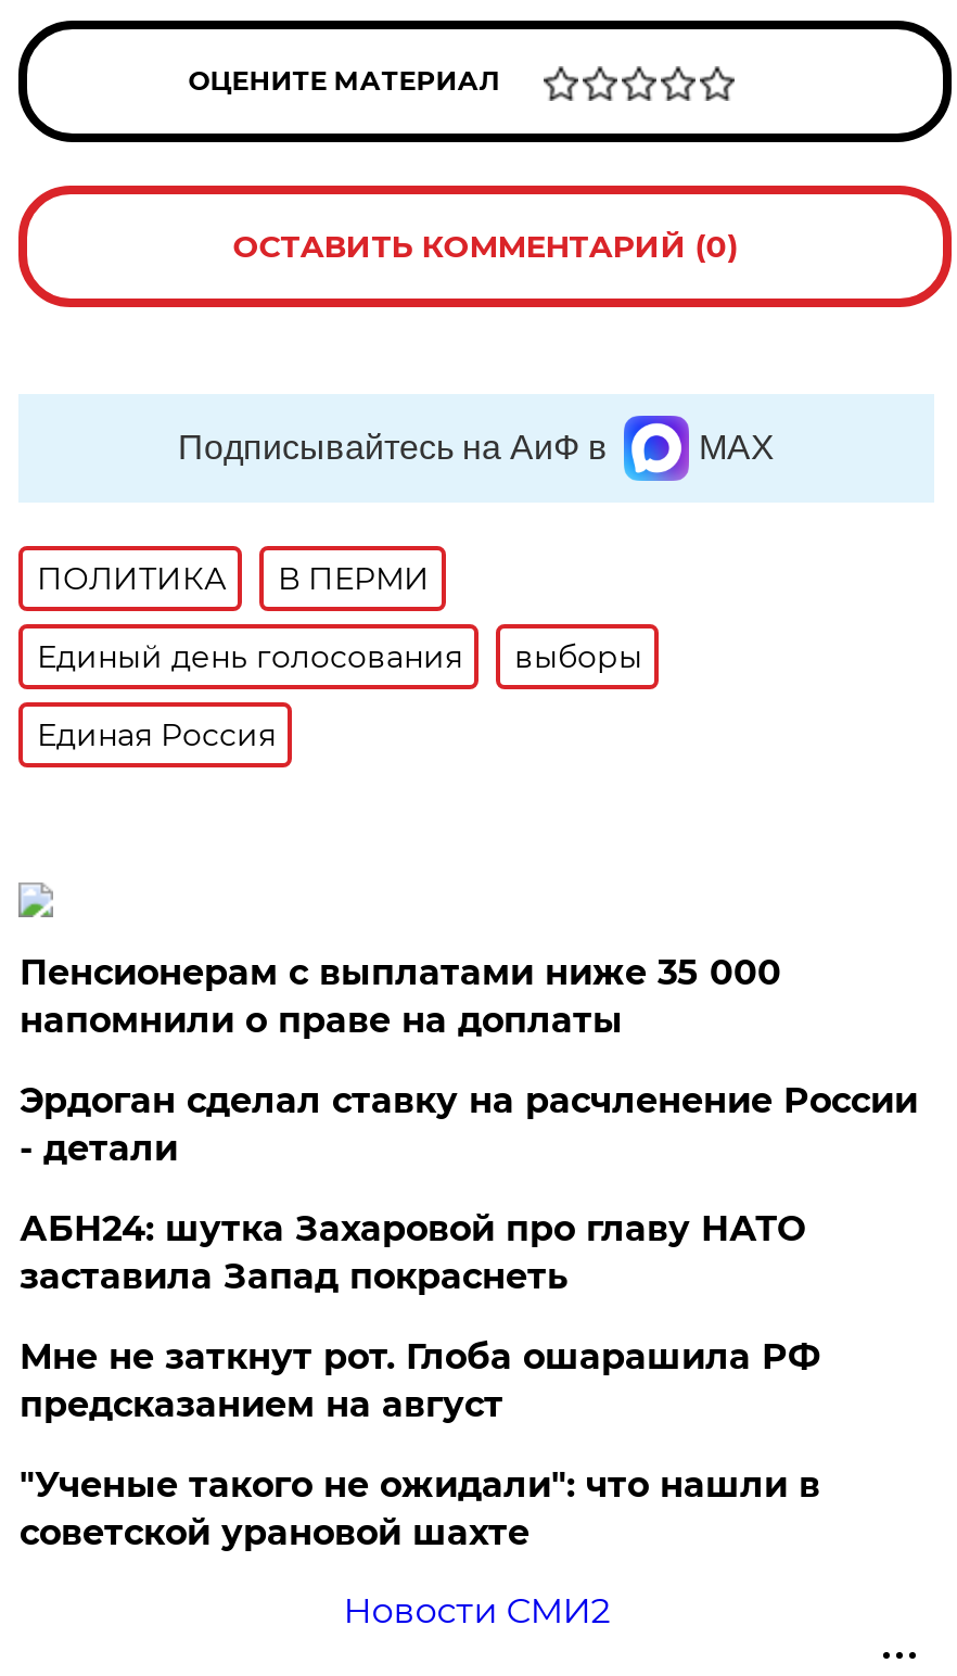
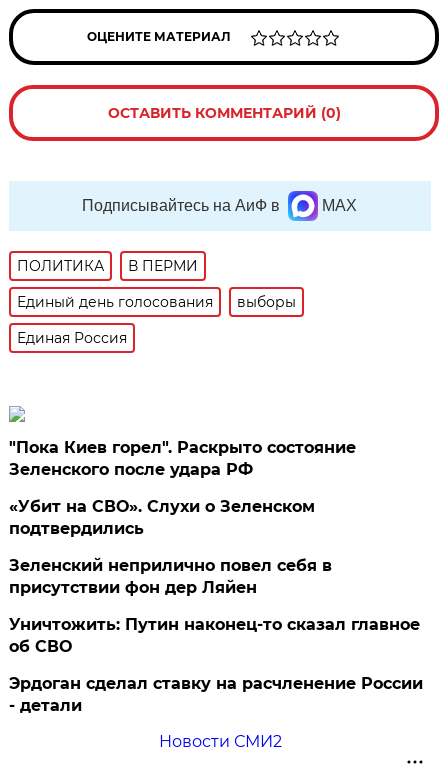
[19,952,781,1041] Пенсионерам с выплатами ниже 35 000 | напомнили о праве на доплаты -> [9,438,420,656] "Пока Киев горел". Раскрыто состояние | Зеленского после удара РФ | «Убит на СВО». Слухи о Зеленском | подтвердились | Зеленский неприлично повел cебя в | присутствии фон дер Ляйен | Уничтожить: Путин наконец-то сказал главное | об СВО
moved [19,1080,918,1169] -> [9,674,423,715]: Эрдоган сделал ставку на расчленение России | - детали
[19,1208,820,1553] АБН24: шутка Захаровой про главу НАТО | заставила Запад покраснеть | Мне не заткнут рот. Глоба ошарашила РФ | предсказанием на август | "Ученые такого не ожидали": что нашли в | советской урановой шахте -> none

